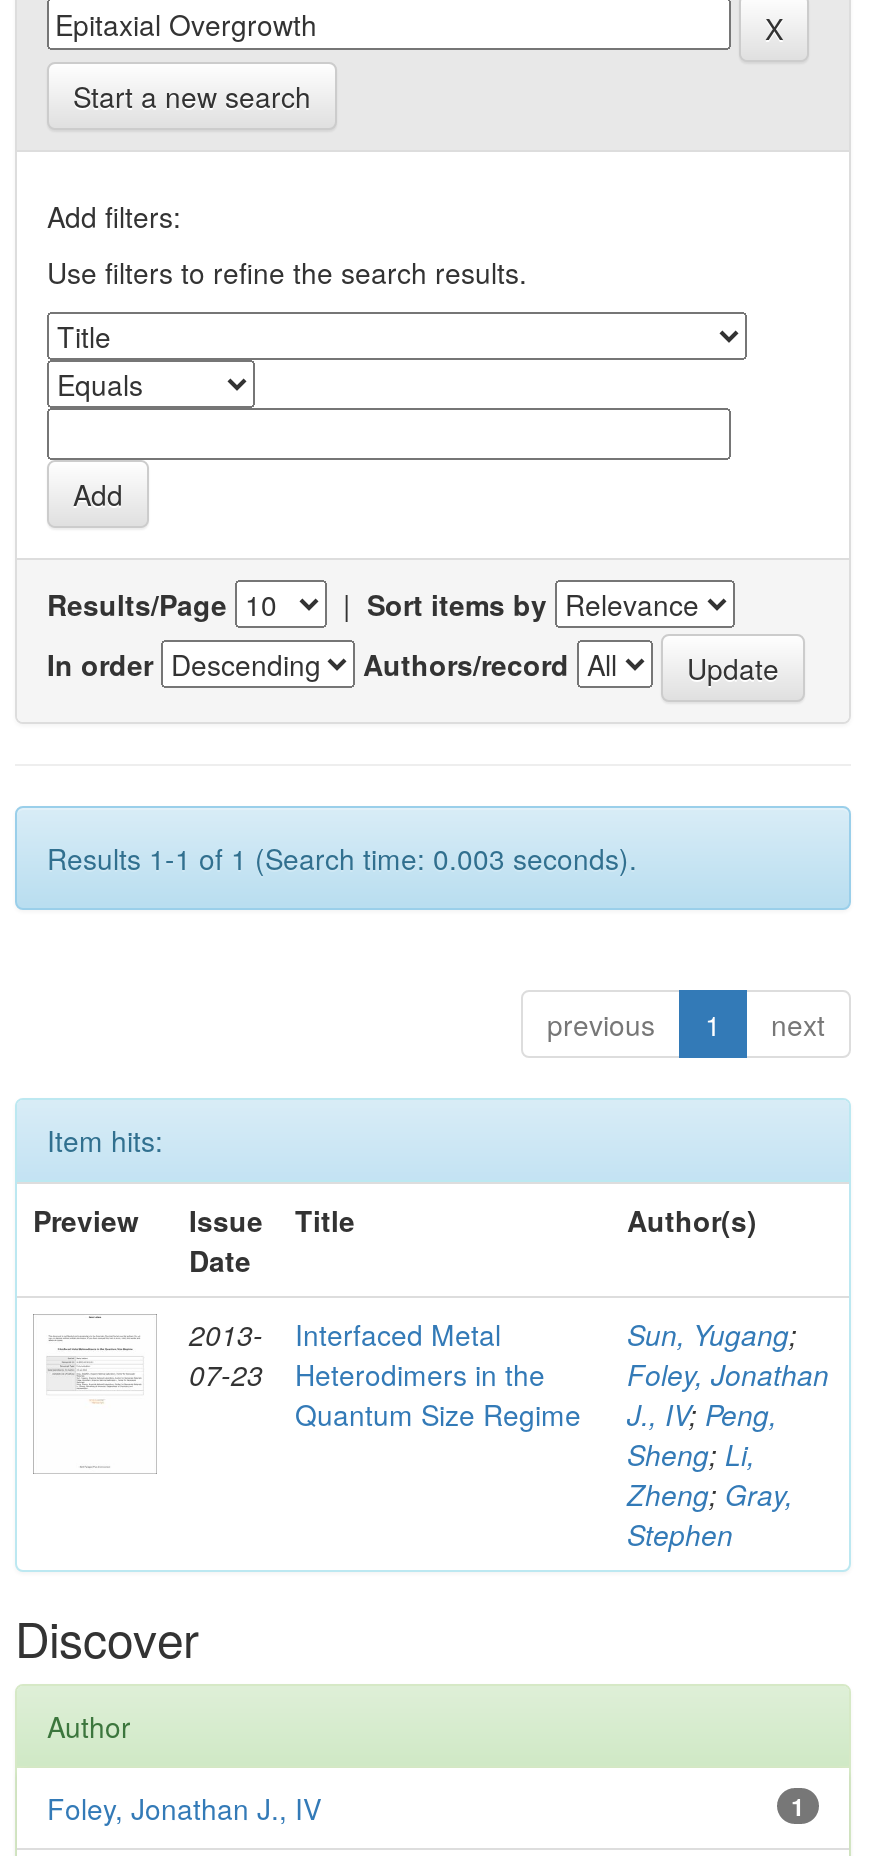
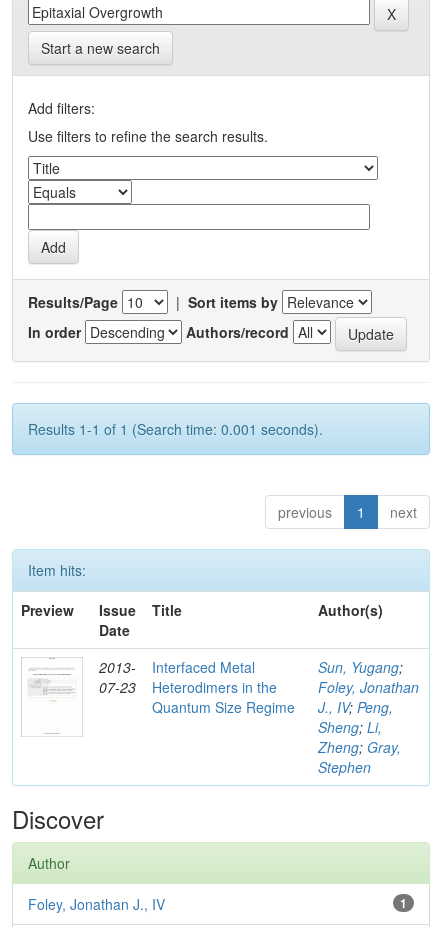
[47,838,637,878] Results 1-1 of 1 (Search time: 0.003 seconds). -> [28,419,323,439] Results 1-1 of 1 (Search time: 0.001 seconds).

